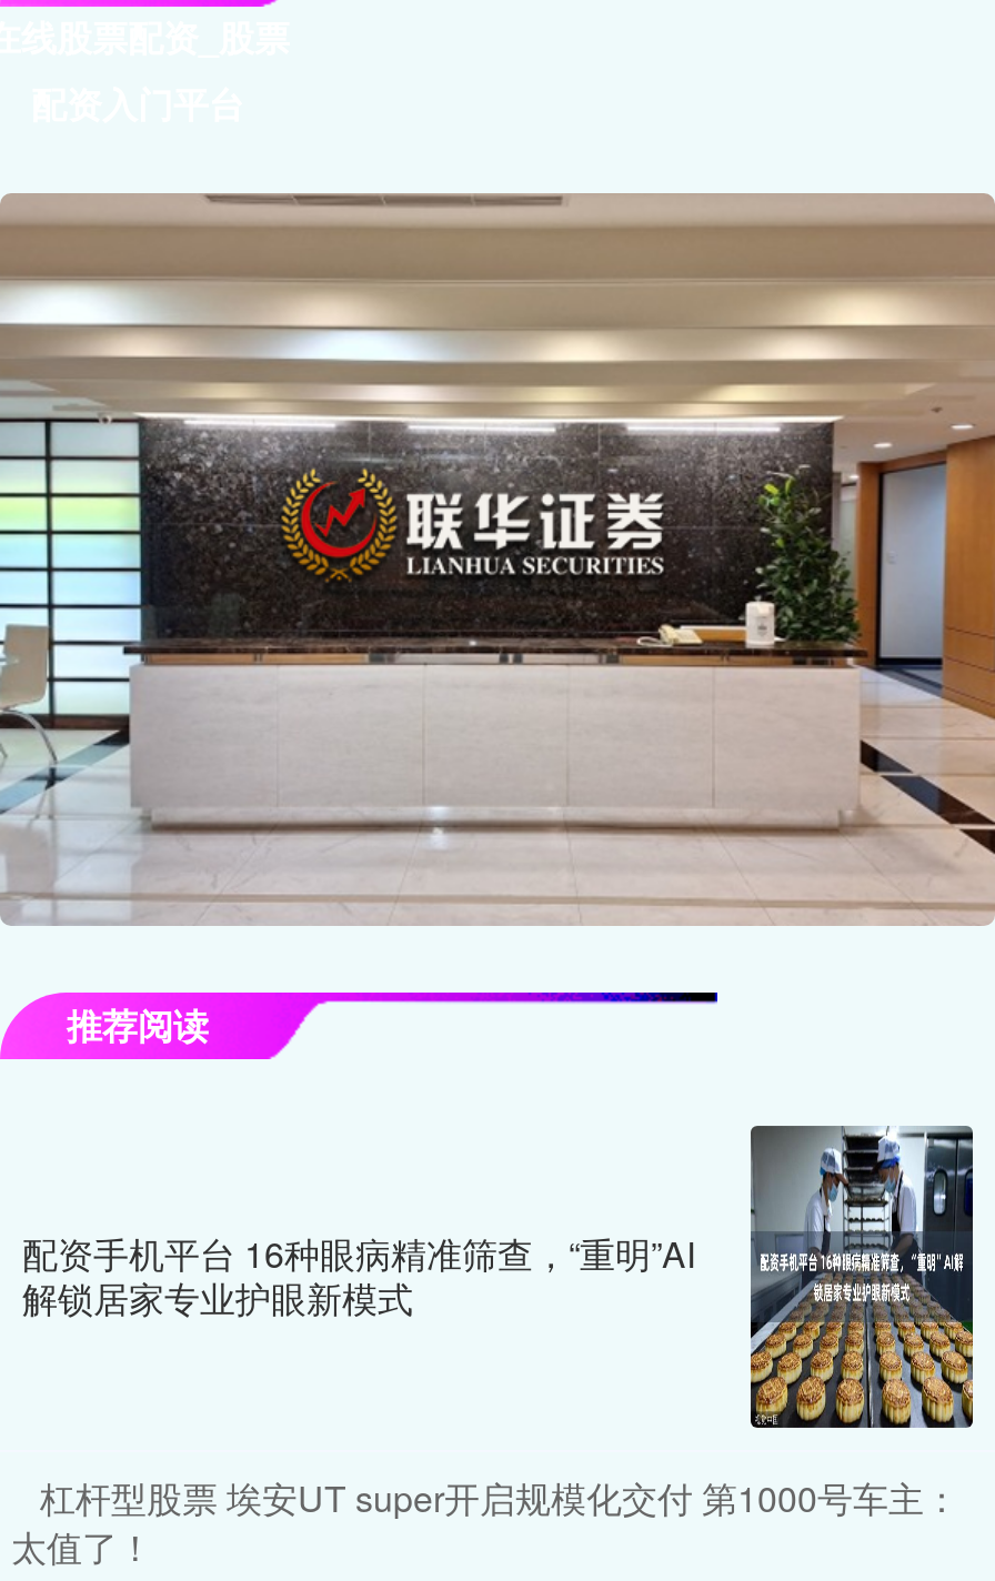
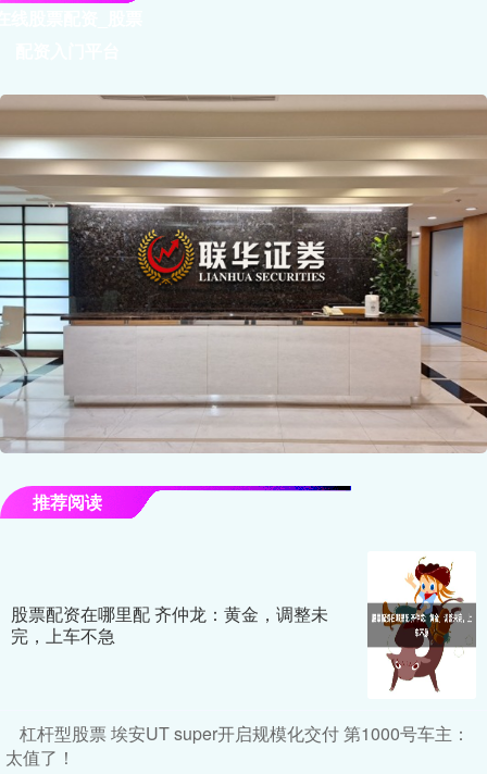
[22,1124,975,1430] [image] | 配资手机平台 16种眼病精准筛查，“重明”AI | 解锁居家专业护眼新模式 -> [11,551,476,699] [image] | 股票配资在哪里配 齐仲龙：黄金，调整未 | 完，上车不急

